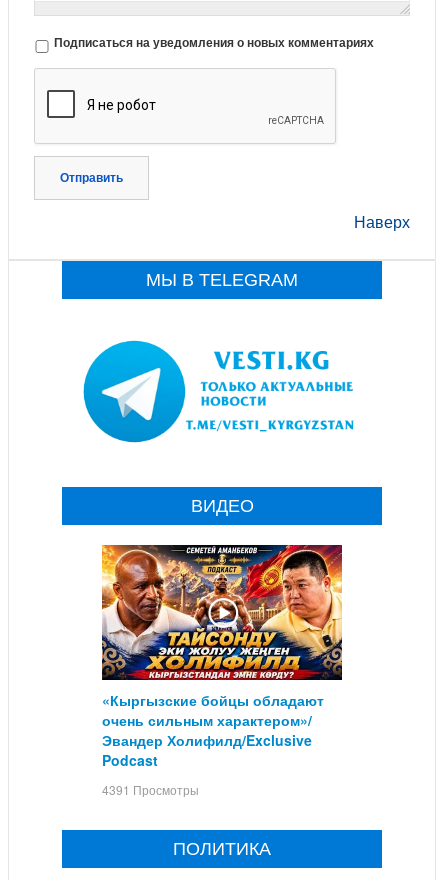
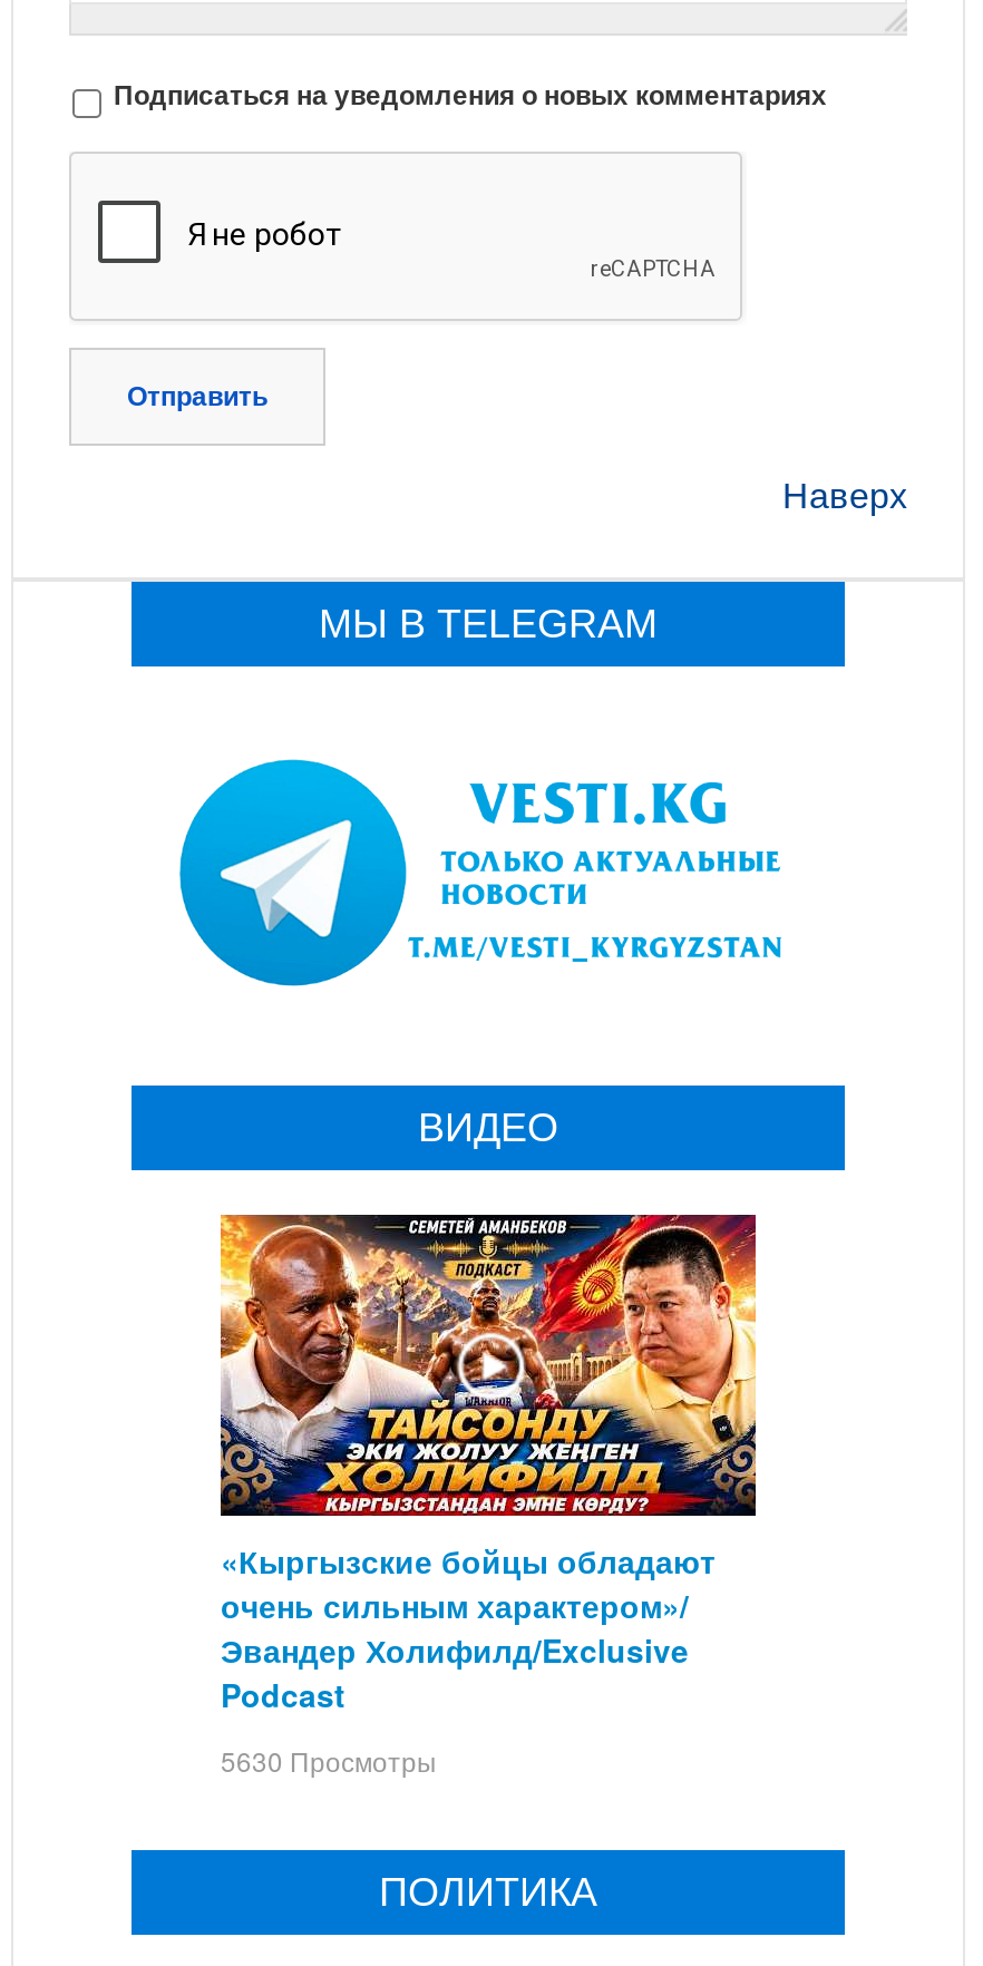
[102,781,199,798] 4391 Просмотры -> [221,1740,437,1778] 5630 Просмотры

